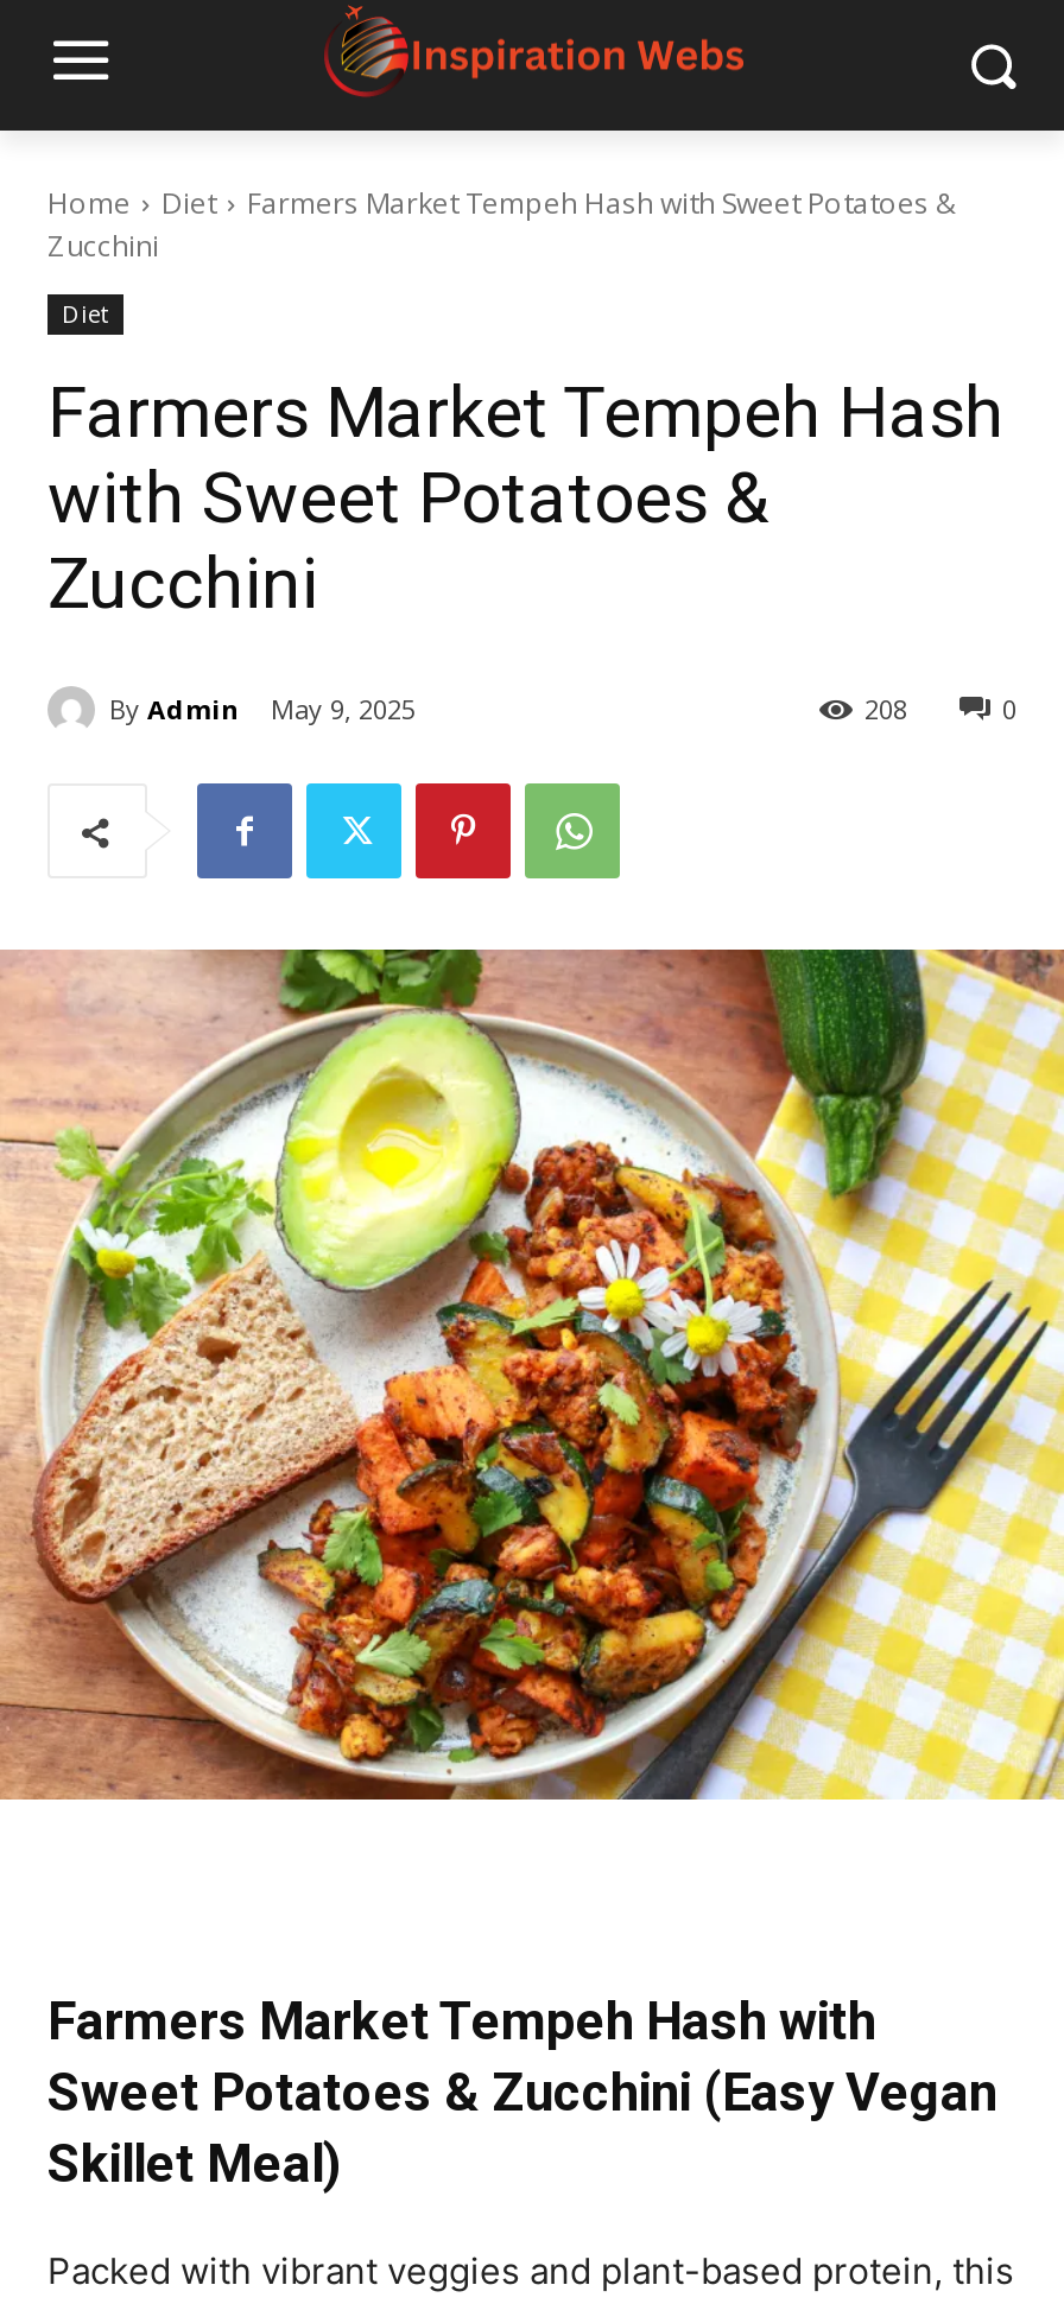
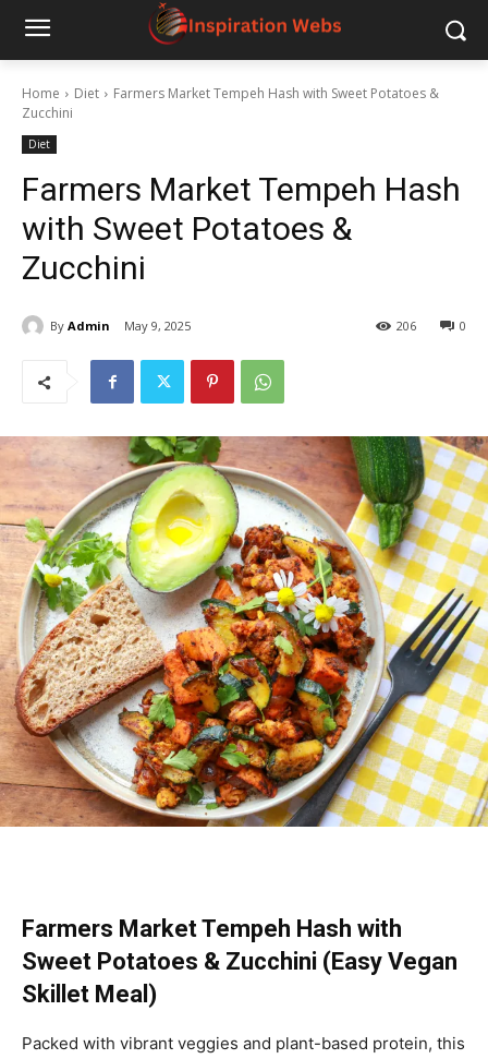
[864,691,907,727] 208 -> [396,317,416,334] 206

